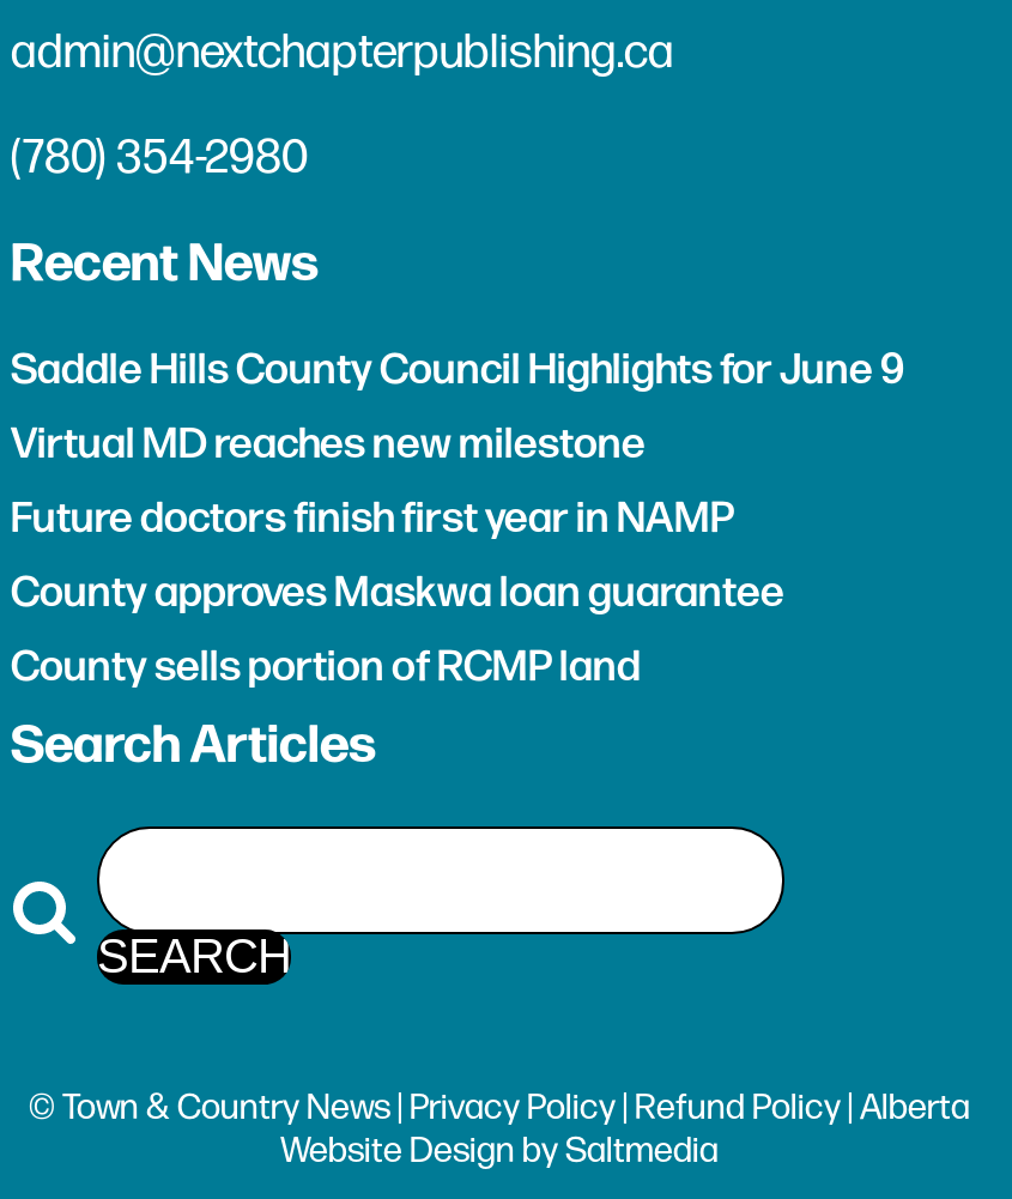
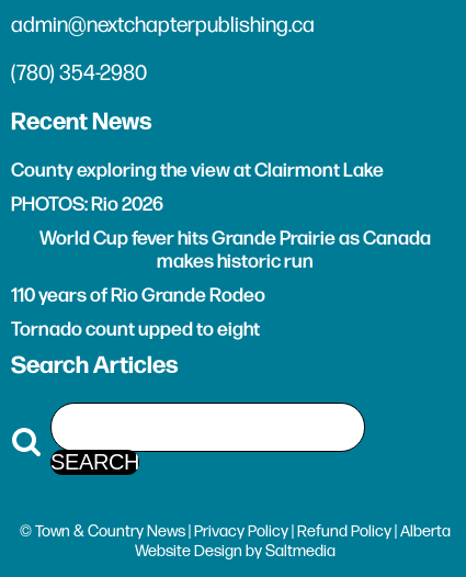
[11,346,911,396] Saddle Hills County Council Highlights for June 9 -> [11,159,384,183] County exploring the view at Clairmont Lake
[11,420,646,470] Virtual MD reaches new milestone -> [11,194,163,217] PHOTOS: Rio 2026
[11,494,734,545] Future doctors finish first year in NAMP -> [39,228,430,274] World Cup fever hits Grande Prairie as Canada | makes historic run
[11,569,784,619] County approves Maskwa loan guarantee -> [11,285,265,308] 110 years of Rio Grande Rodeo
[11,643,641,693] County sells portion of RCMP land -> [11,319,260,342] Tornado count upped to eight

